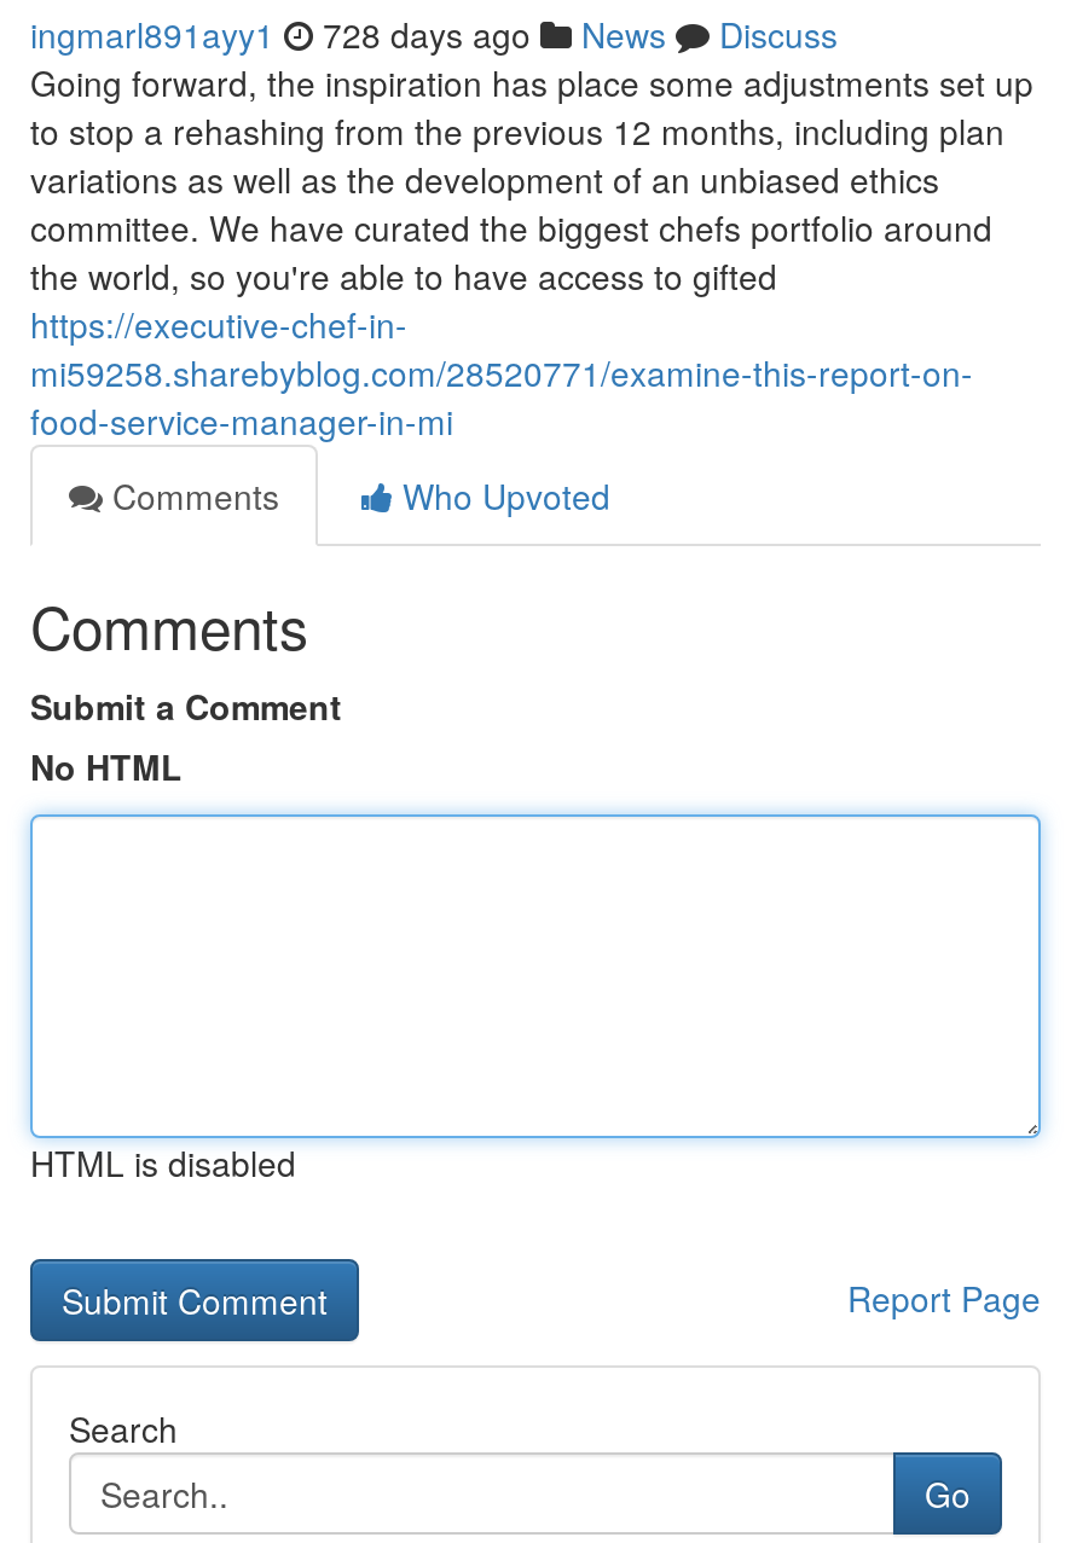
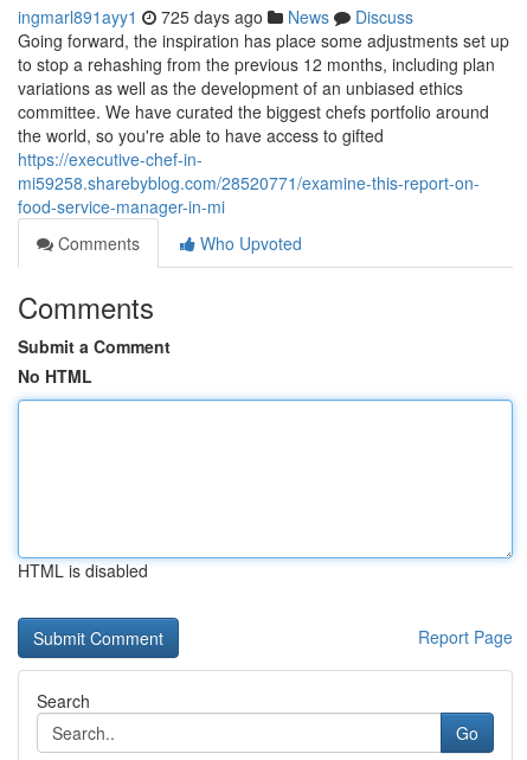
[30,10,838,58] ingmarl891ayy1 728 days ago News Discuss -> [18,5,413,28] ingmarl891ayy1 725 days ago News Discuss

